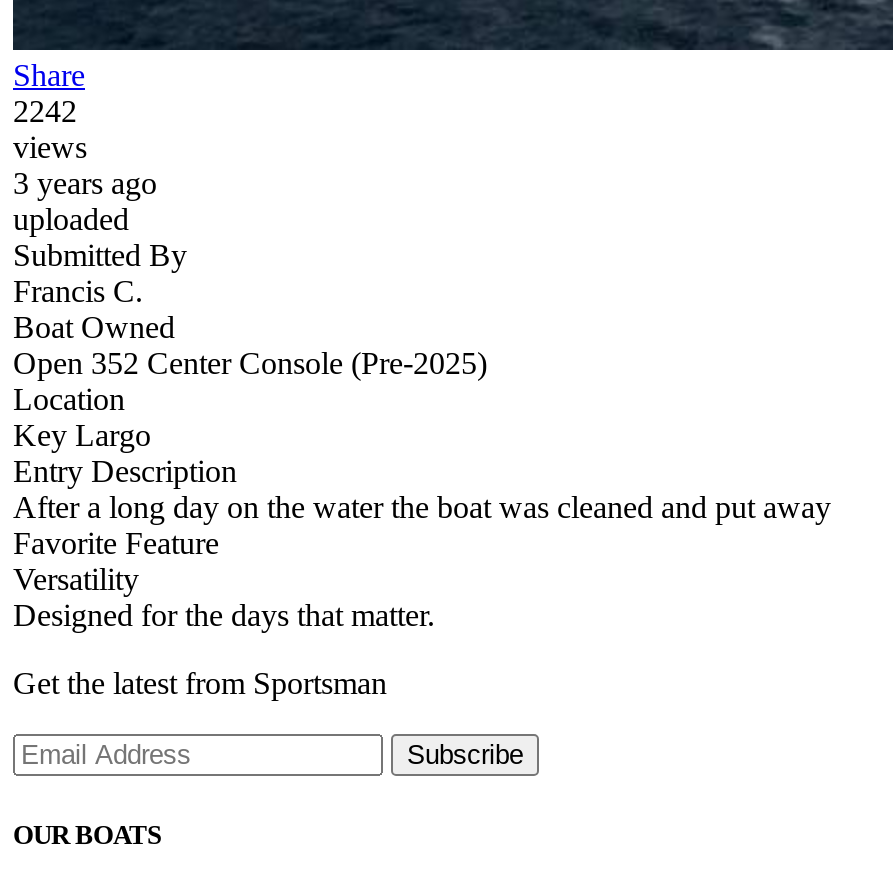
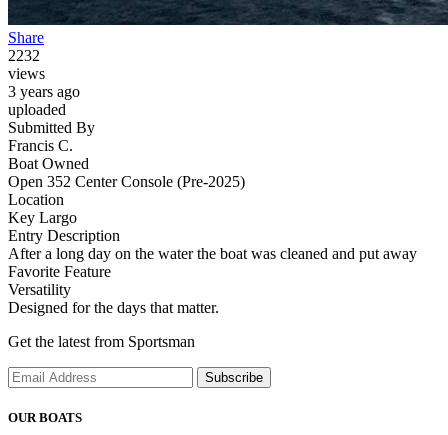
[13,94,77,128] 2242 -> [8,47,40,64] 2232

